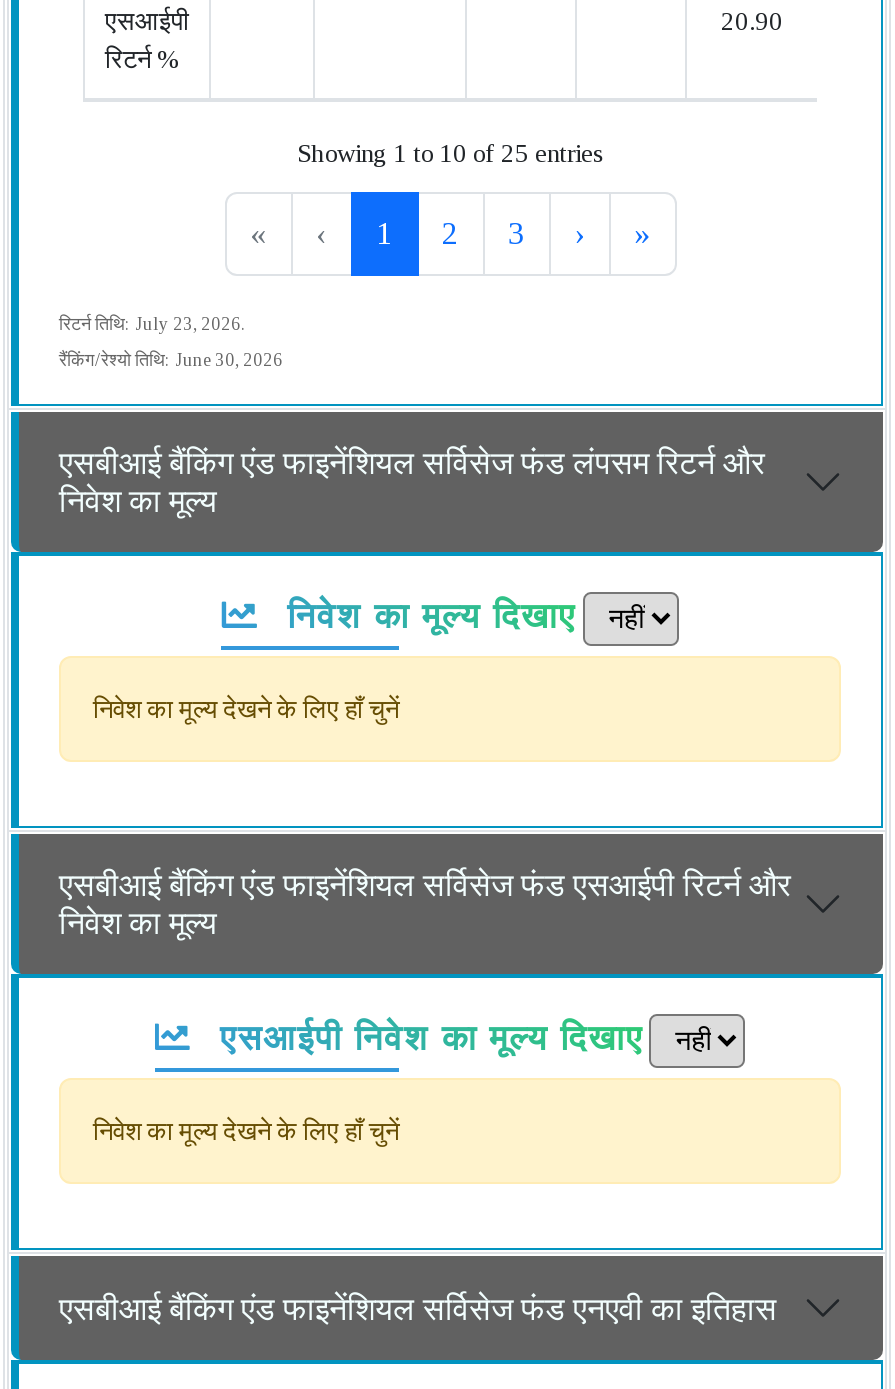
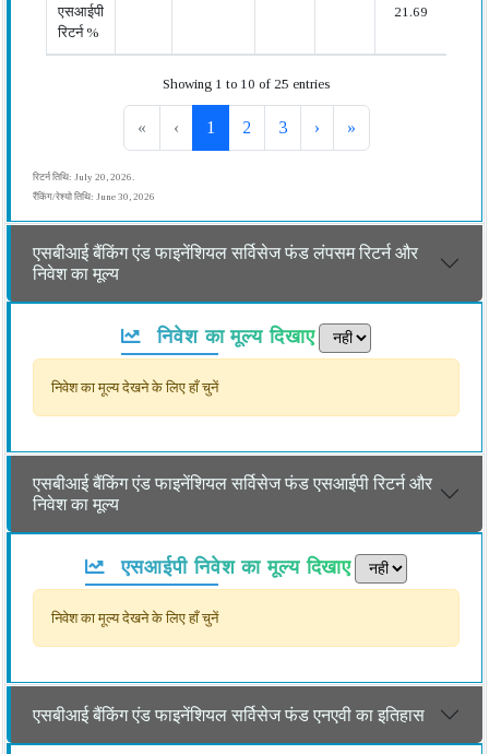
[721,6,783,36] 20.90 -> [394,3,428,20] 21.69
[59,314,245,334] रिटर्न तिथि: July 23, 2026. -> [33,172,134,183] रिटर्न तिथि: July 20, 2026.

